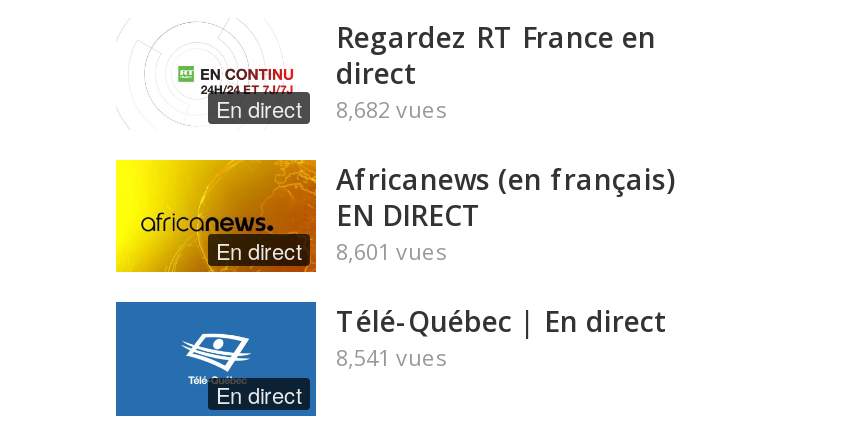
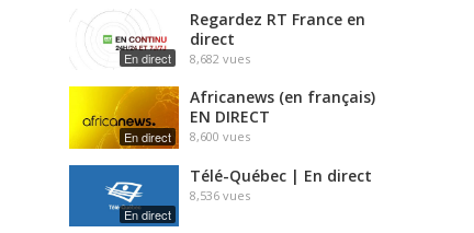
[216,235,446,267] En direct 8,601 vues -> [124,128,250,145] En direct 8,600 vues
[336,343,446,373] 8,541 vues -> [190,187,250,203] 8,536 vues

